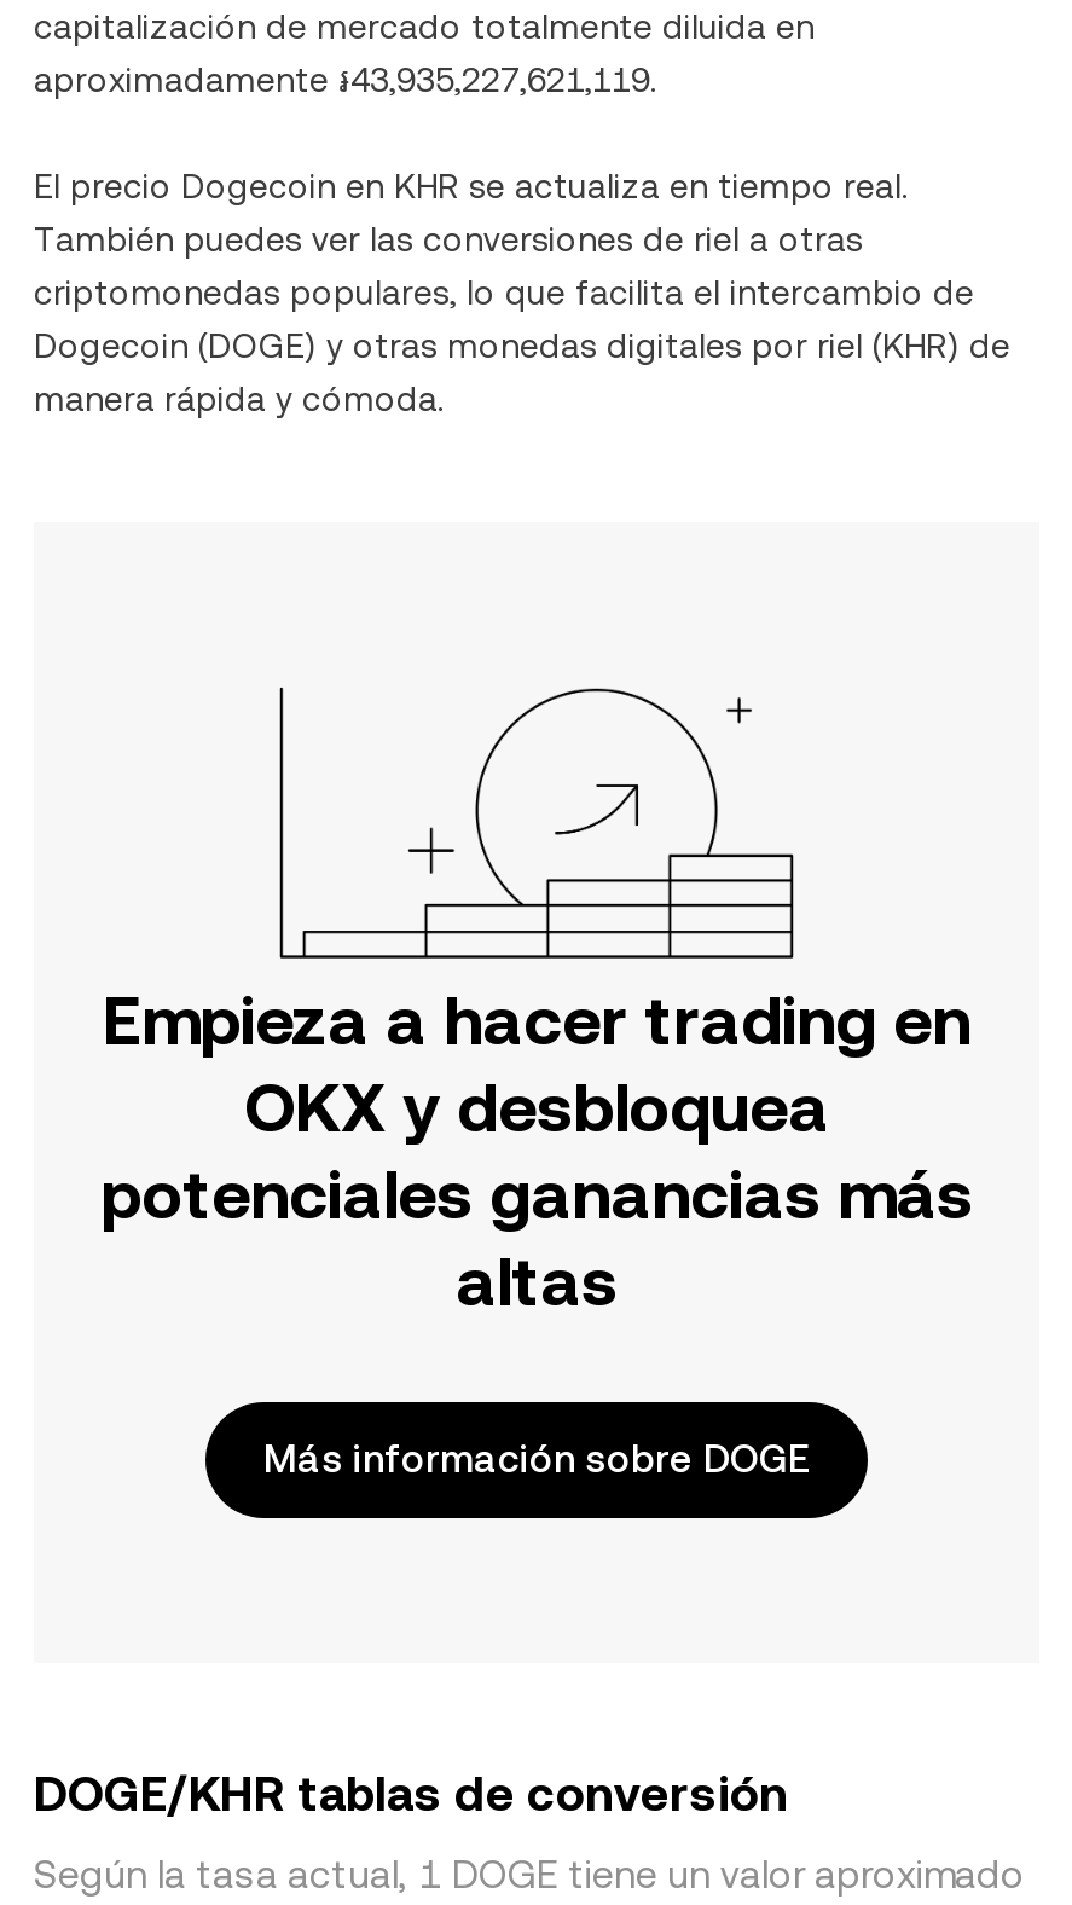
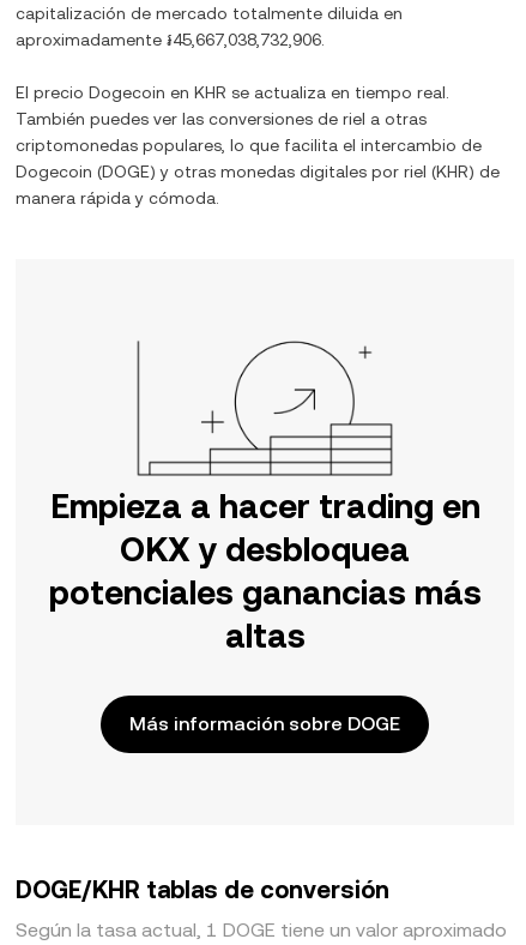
[34,60,657,99] aproximadamente៛43,935,227,621,119. -> [16,30,325,49] aproximadamente៛45,667,038,732,906.

